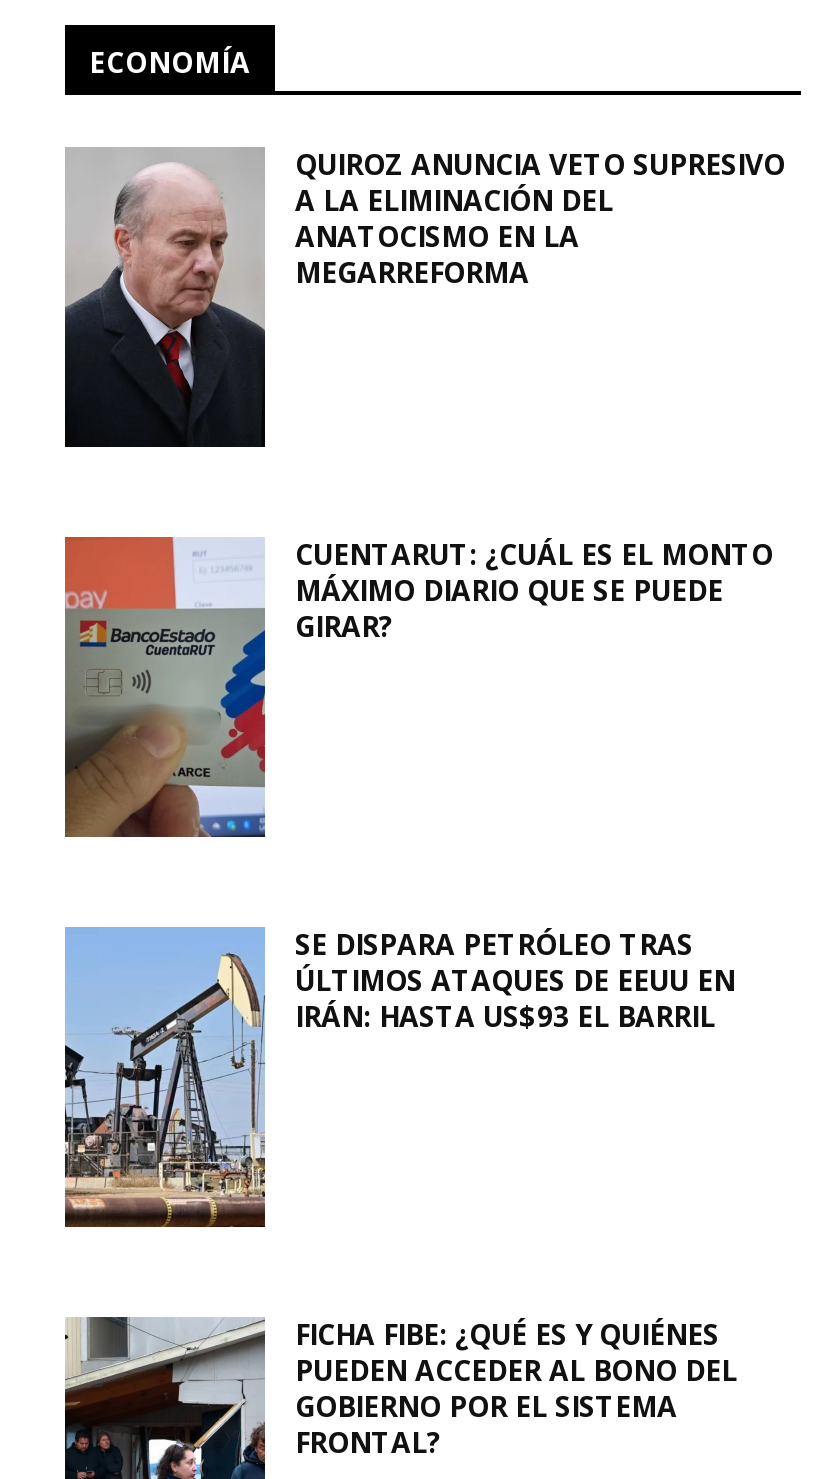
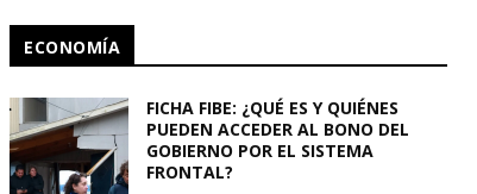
[65,145,785,449] [image] | QUIROZ ANUNCIA VETO SUPRESIVO | A LA ELIMINACIÓN DEL | ANATOCISMO EN LA | MEGARREFORMA -> none
[63,535,773,839] [image] | CUENTARUT: ¿CUÁL ES EL MONTO | MÁXIMO DIARIO QUE SE PUEDE | GIRAR? -> none
[63,925,735,1265] [image] | SE DISPARA PETRÓLEO TRAS | ÚLTIMOS ATAQUES DE EEUU EN | IRÁN: HASTA US$93 EL BARRIL -> none

